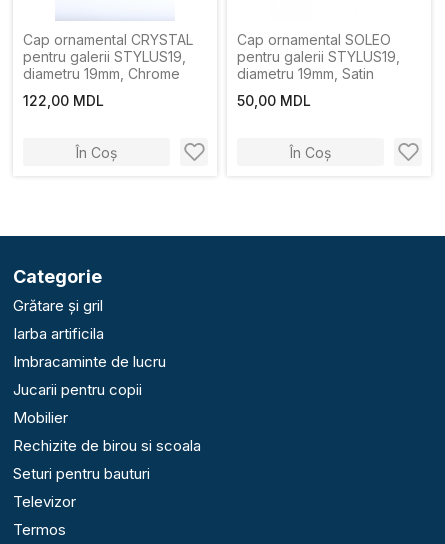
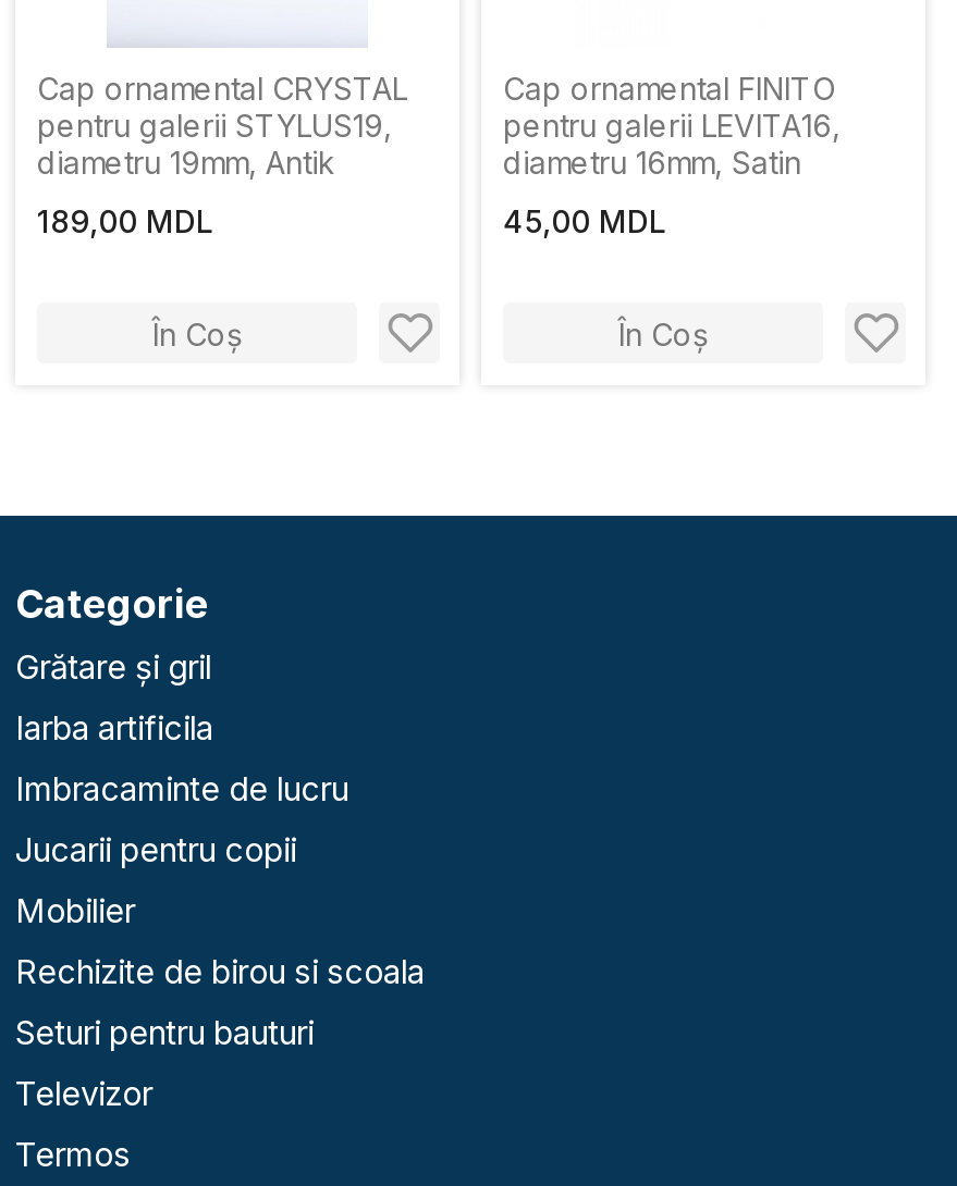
[237,31,391,48] Cap ornamental SOLEO -> [503,70,836,107] Cap ornamental FINITO
[237,48,400,65] pentru galerii STYLUS19, -> [503,107,841,144] pentru galerii LEVITA16,
[23,65,180,82] diametru 19mm, Chrome -> [37,144,335,181] diametru 19mm, Antik
[237,65,374,82] diametru 19mm, Satin -> [503,144,801,181] diametru 16mm, Satin
[23,92,104,109] 122,00 MDL -> [37,202,213,239] 189,00 MDL
[237,92,311,109] 50,00 MDL -> [503,202,666,239] 45,00 MDL

